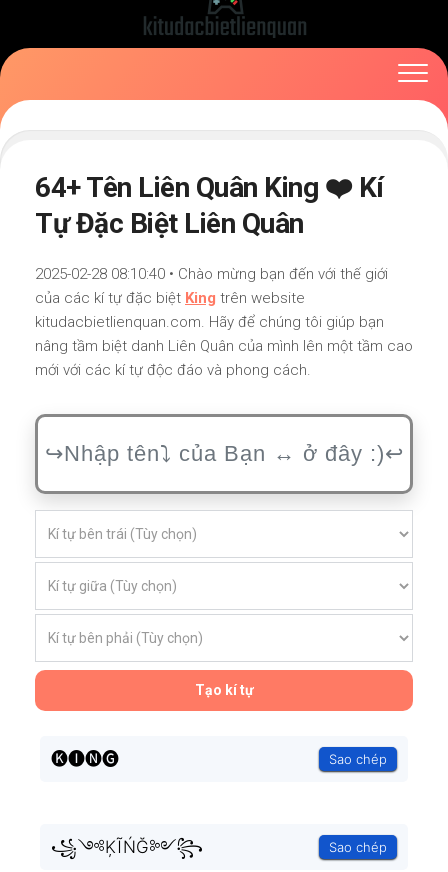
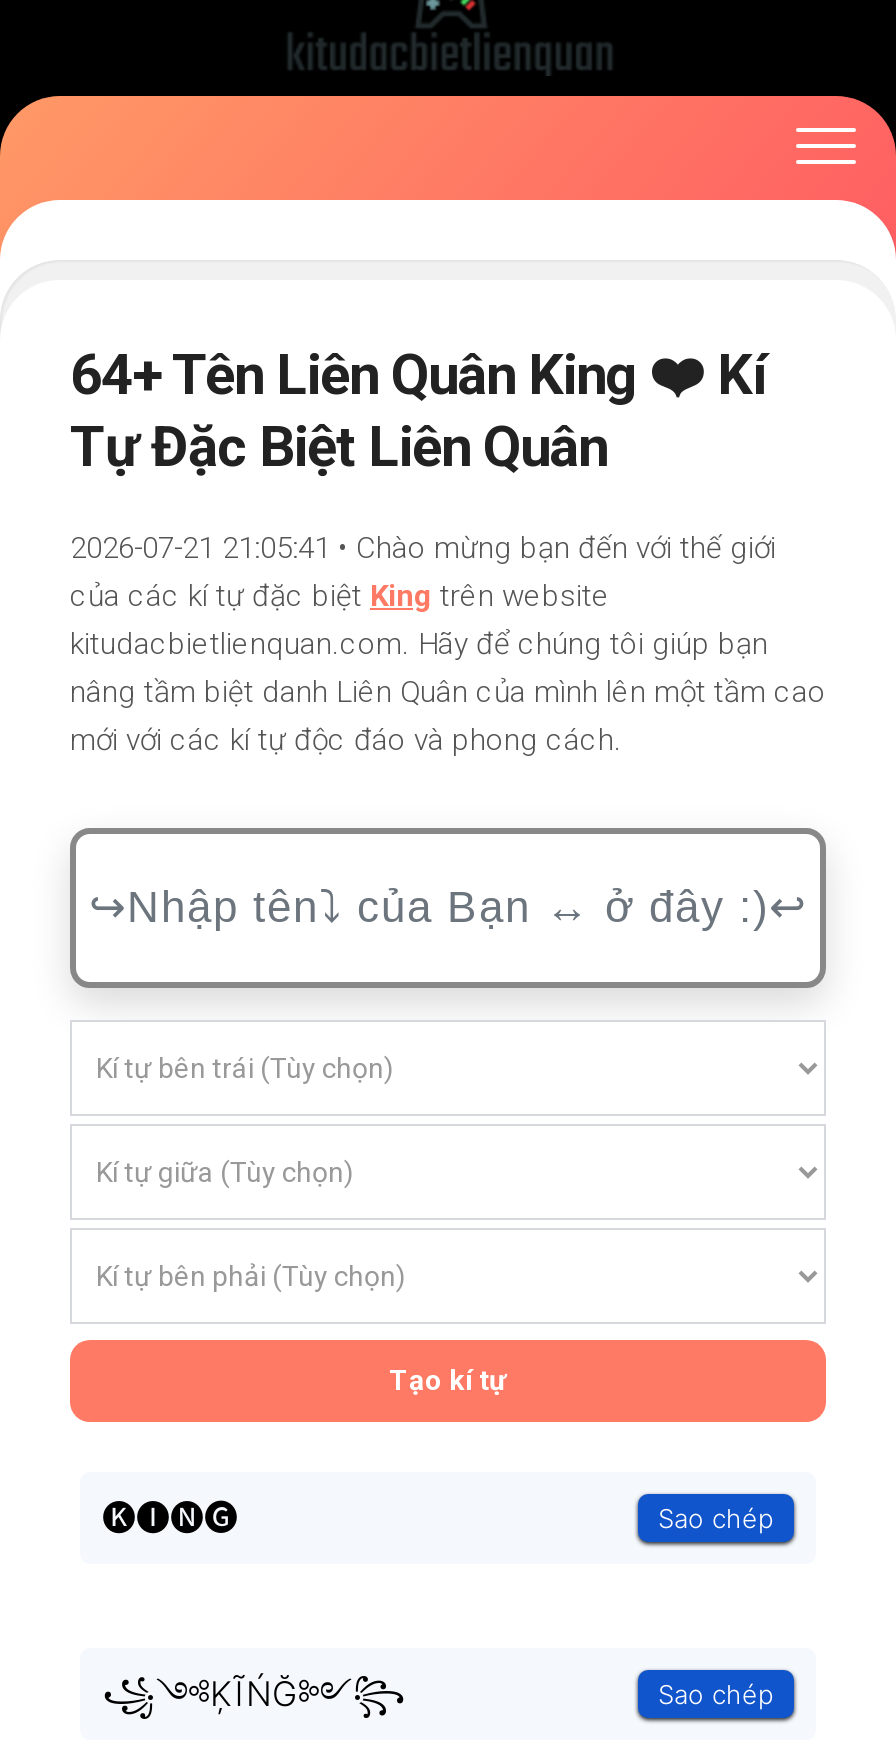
[35,265,388,283] 2025-02-28 08:10:40 • Chào mừng bạn đến với thế giới -> [70,530,776,566] 2026-07-21 21:05:41 • Chào mừng bạn đến với thế giới

